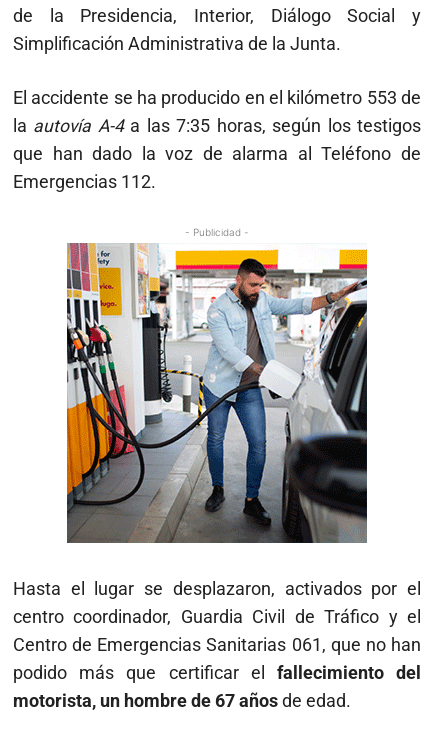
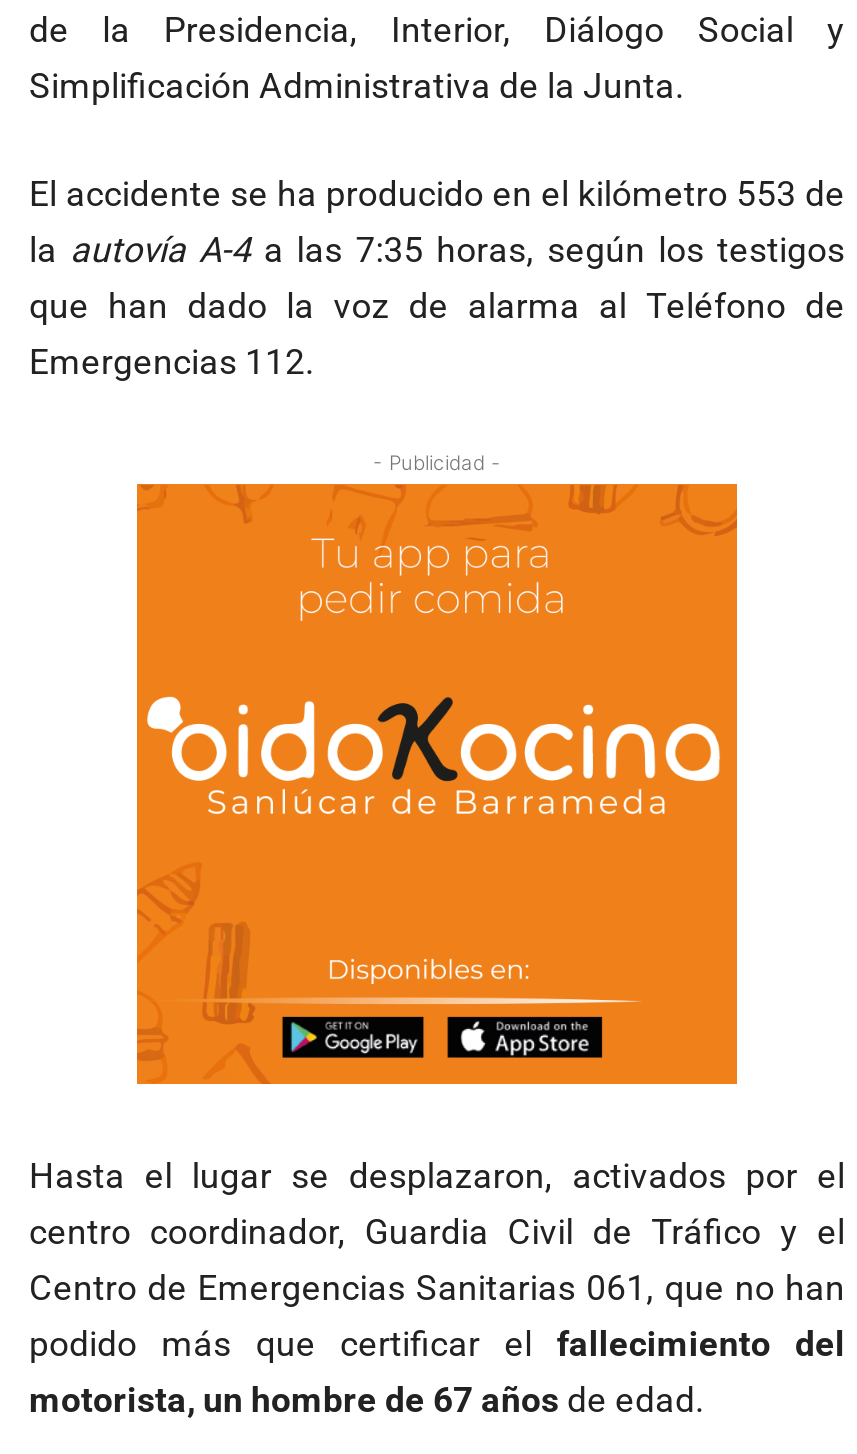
[66,242,368,544] [image] -> [135,482,739,1086] [image]

